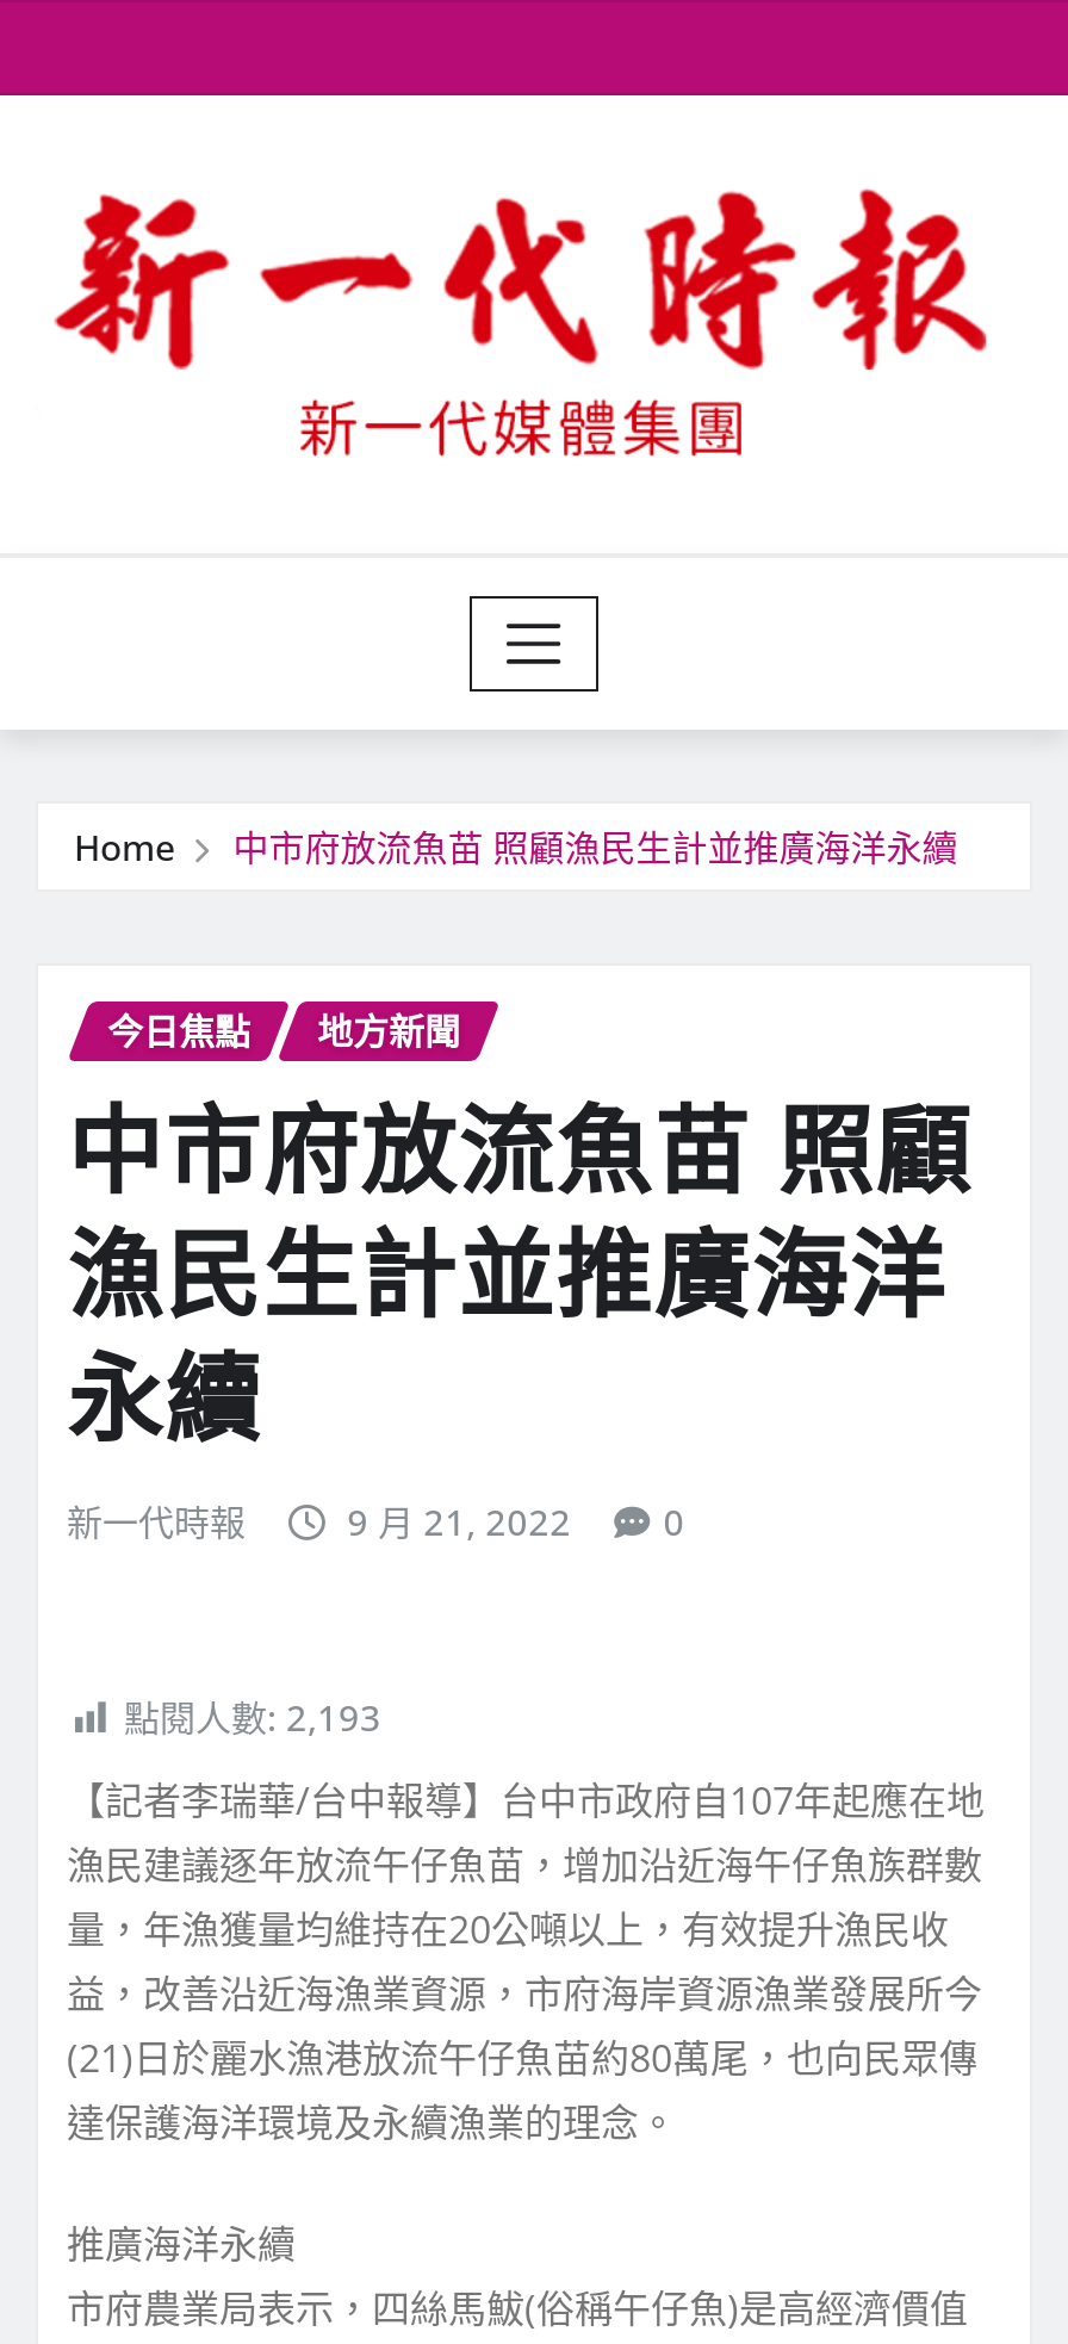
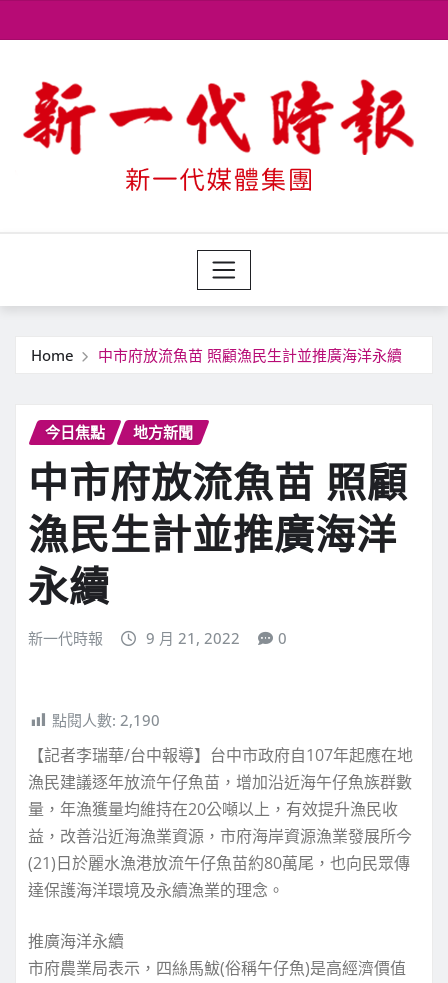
[124,1692,381,1740] 點閱人數: 2,193 -> [52,710,160,730] 點閱人數: 2,190

